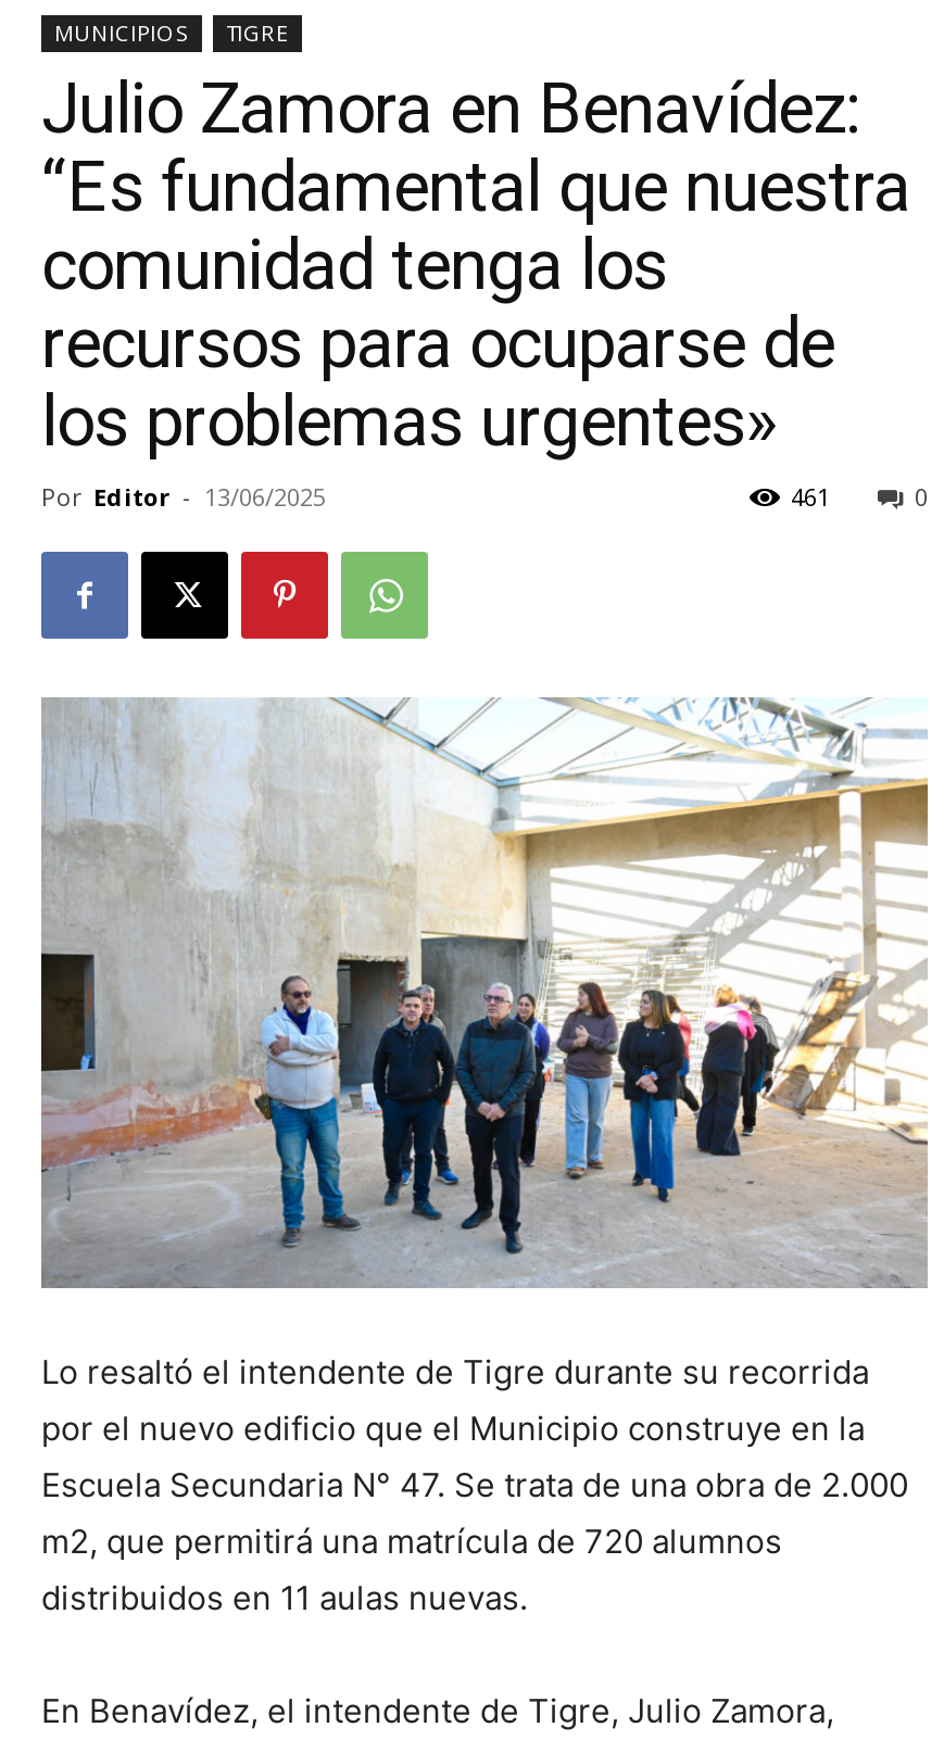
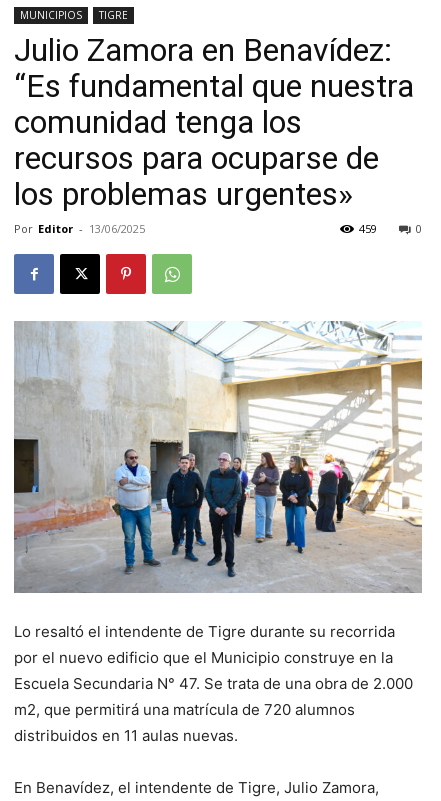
[791,480,830,513] 461 -> [359,221,377,236] 459

